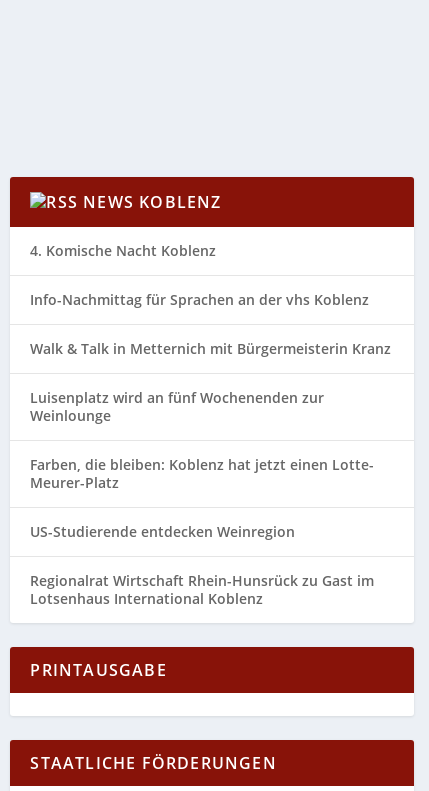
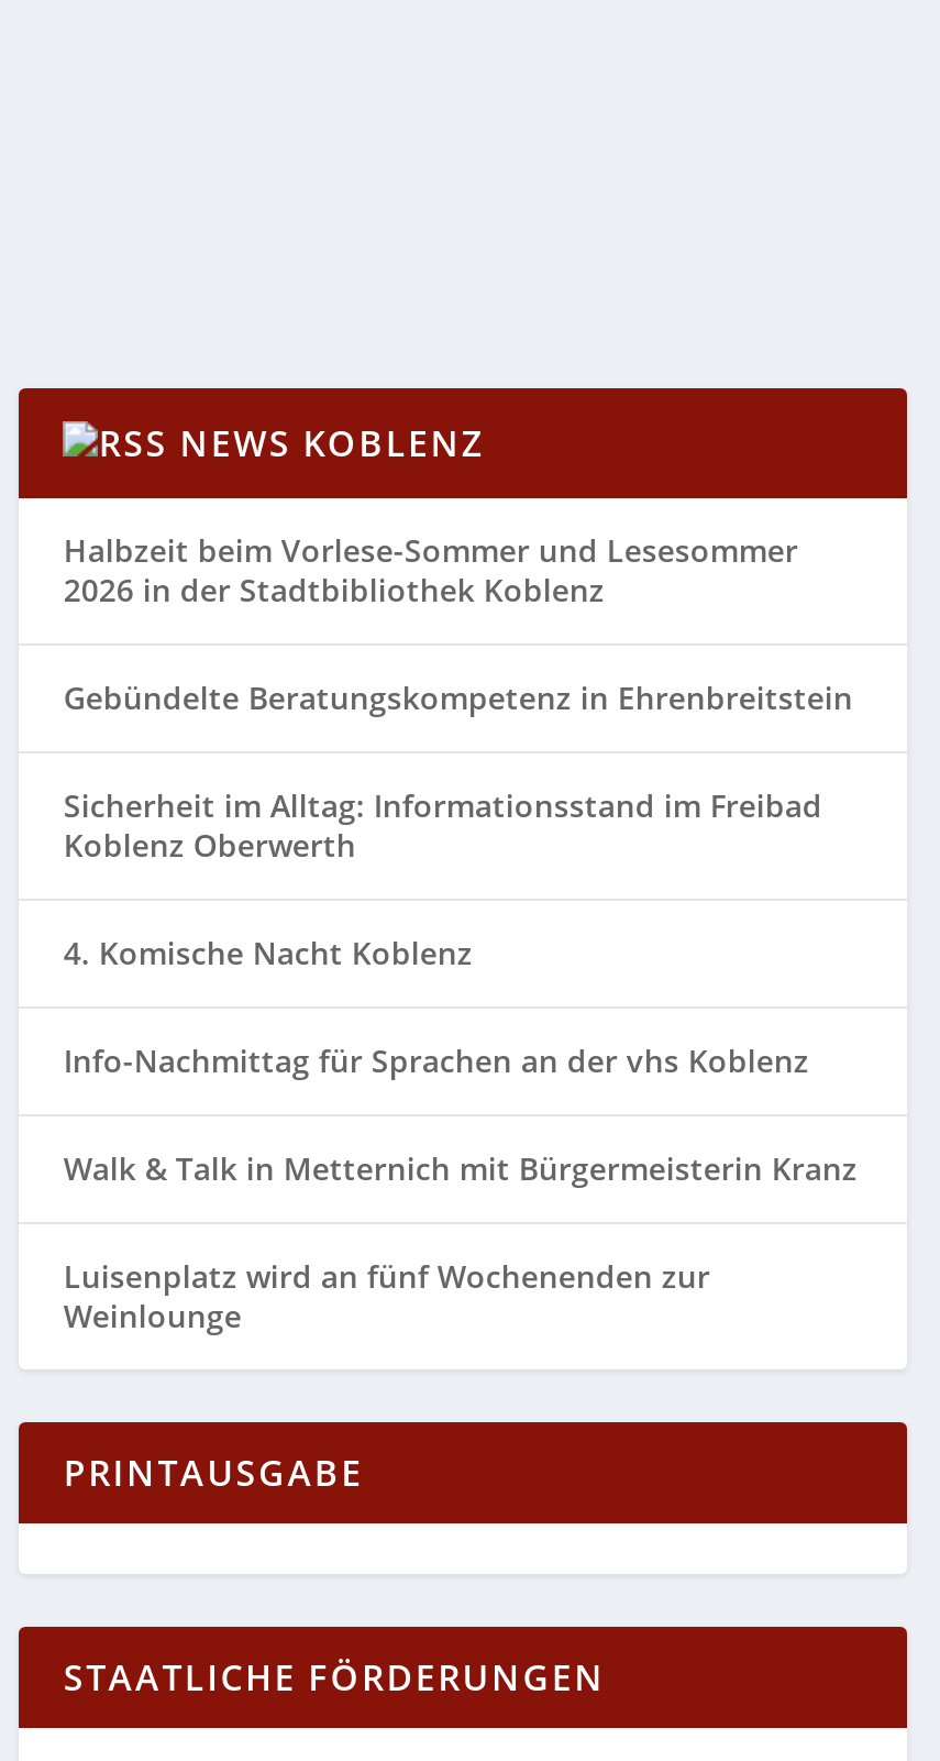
none -> [64,529,853,866] Halbzeit beim Vorlese-Sommer und Lesesommer | 2026 in der Stadtbibliothek Koblenz | Gebündelte Beratungskompetenz in Ehrenbreitstein | Sicherheit im Alltag: Informationsstand im Freibad | Koblenz Oberwerth
moved [30,241,391,425] -> [64,932,857,1336]: 4. Komische Nacht Koblenz | Info-Nachmittag für Sprachen an der vhs Koblenz | Walk & Talk in Metternich mit Bürgermeisterin Kranz | Luisenplatz wird an fünf Wochenenden zur | Weinlounge
[30,455,374,608] Farben, die bleiben: Koblenz hat jetzt einen Lotte- | Meurer-Platz | US-Studierende entdecken Weinregion | Regionalrat Wirtschaft Rhein-Hunsrück zu Gast im | Lotsenhaus International Koblenz -> none

